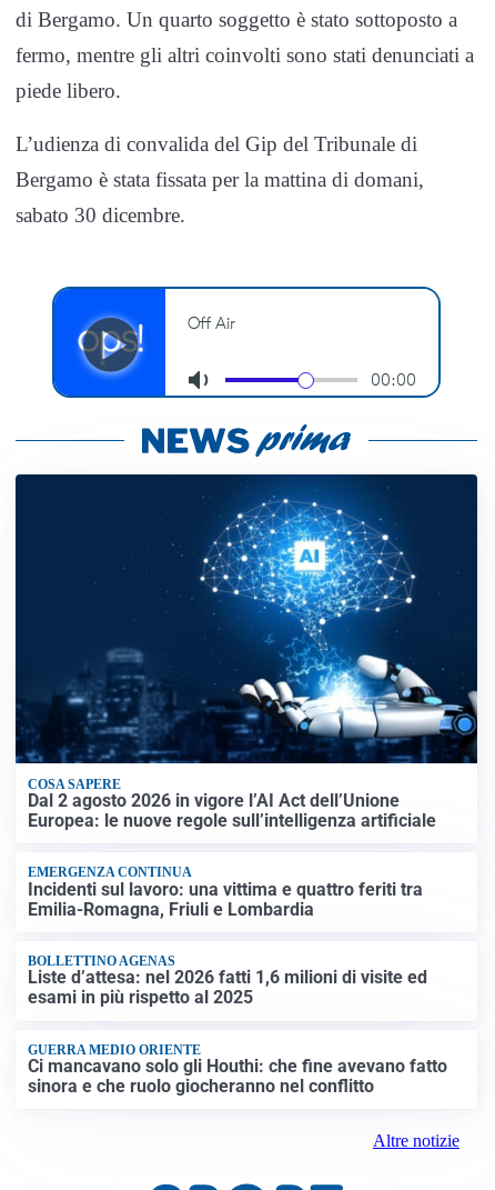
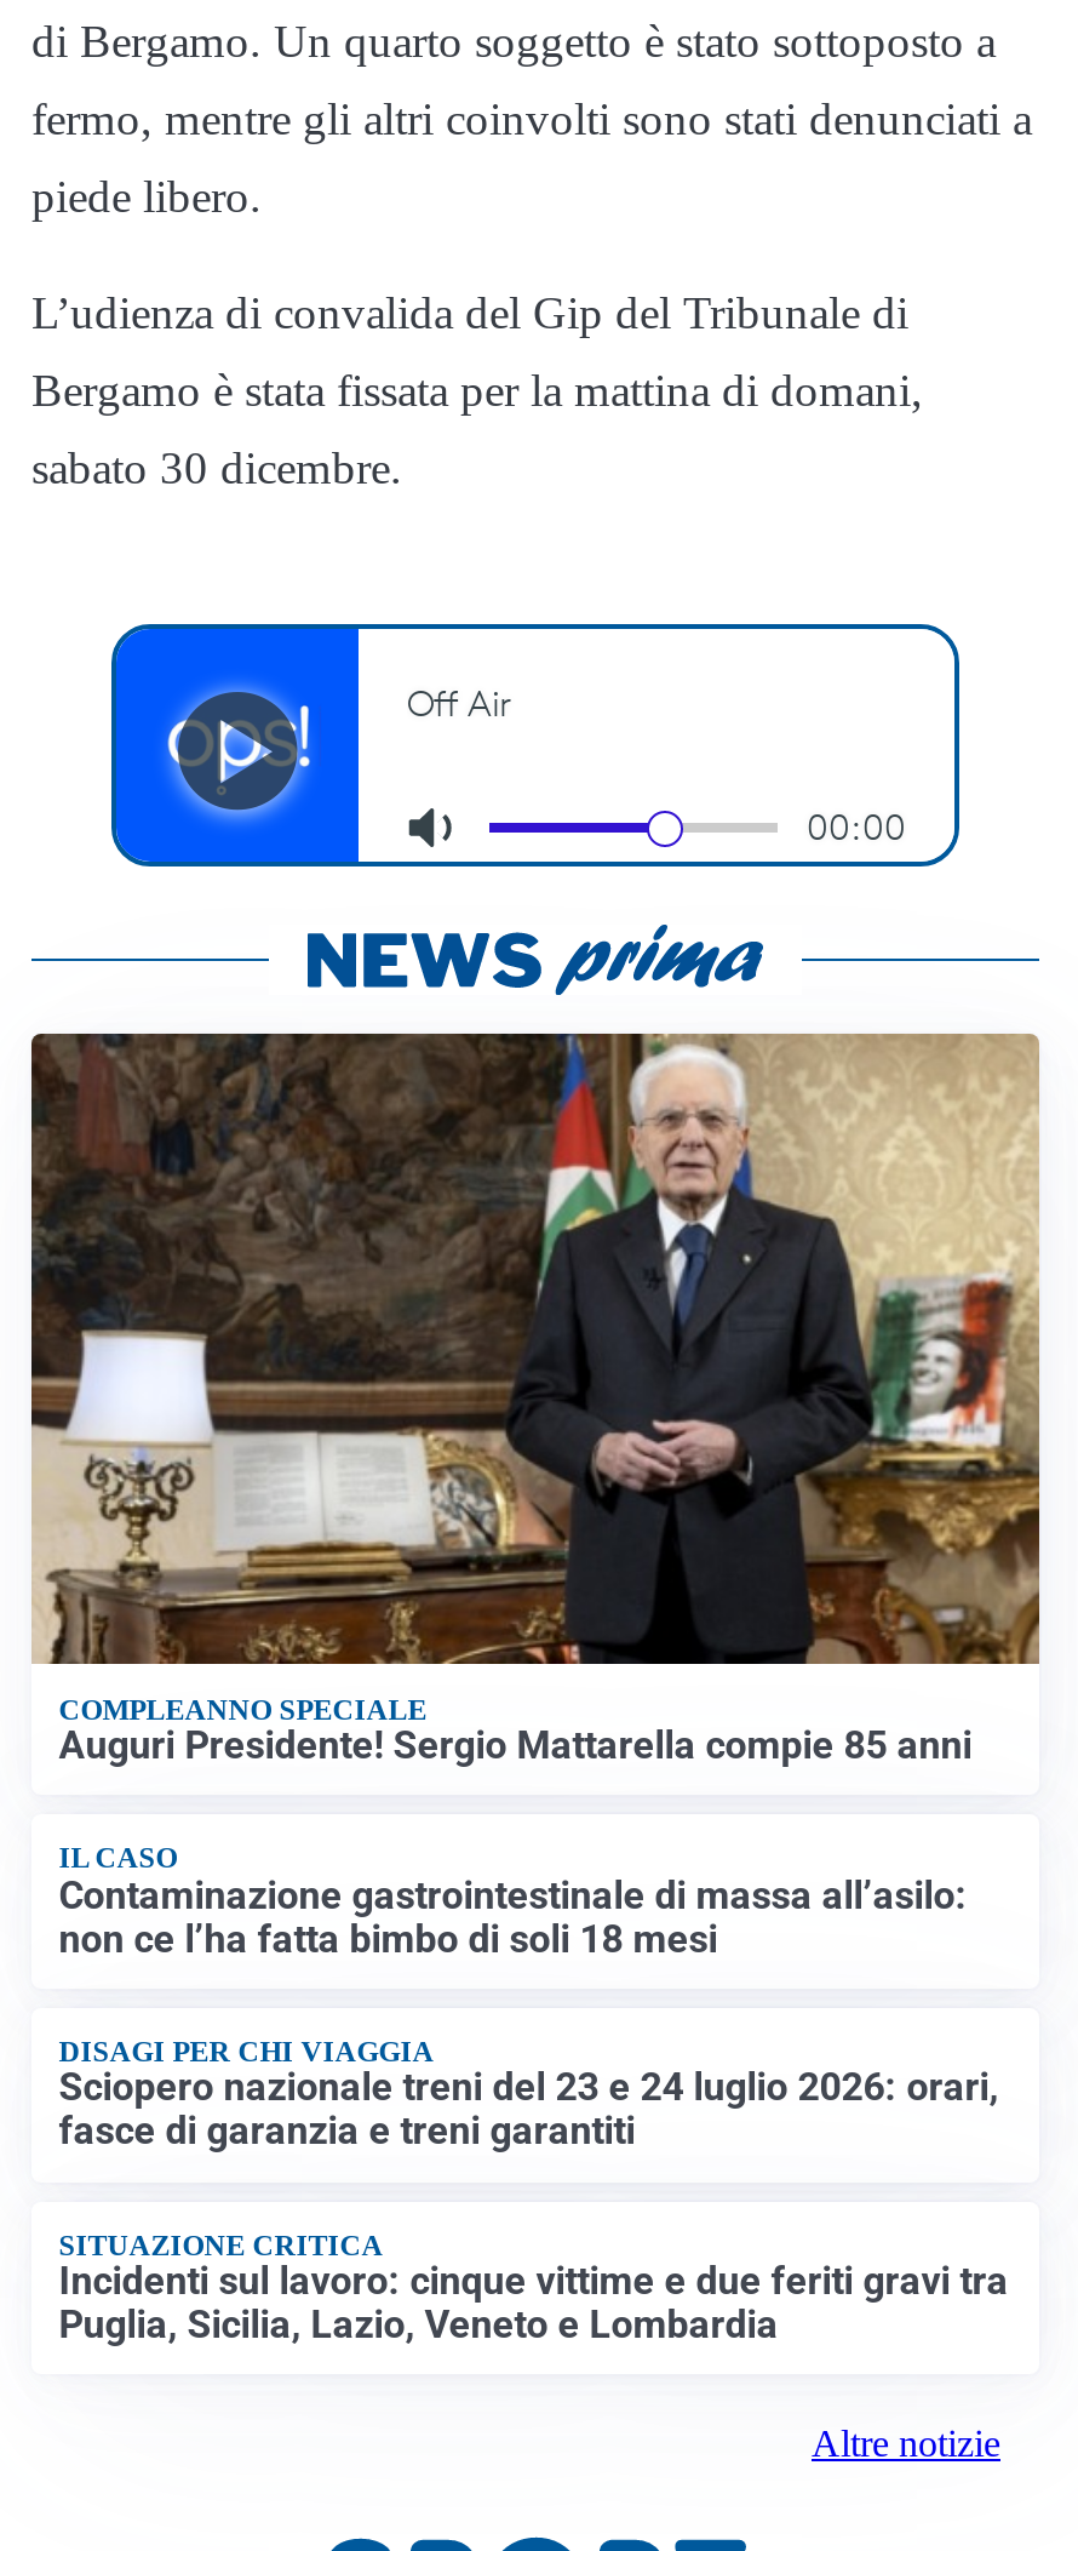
[14,473,478,831] [image] | COSA SAPERE | Dal 2 agosto 2026 in vigore l’AI Act dell’Unione | Europea: le nuove regole sull’intelligenza artificiale -> [29,1031,1042,1768] [image] | COMPLEANNO SPECIALE | Auguri Presidente! Sergio Mattarella compie 85 anni
[28,865,423,920] EMERGENZA CONTINUA | Incidenti sul lavoro: una vittima e quattro feriti tra | Emilia-Romagna, Friuli e Lombardia -> [59,1842,967,1961] IL CASO | Contaminazione gastrointestinale di massa all’asilo: | non ce l’ha fatta bimbo di soli 18 mesi
[28,953,428,1008] BOLLETTINO AGENAS | Liste d’attesa: nel 2026 fatti 1,6 milioni di visite ed | esami in più rispetto al 2025 -> [59,2035,999,2155] DISAGI PER CHI VIAGGIA | Sciopero nazionale treni del 23 e 24 luglio 2026: orari, | fasce di garanzia e treni garantiti
[28,1042,447,1097] GUERRA MEDIO ORIENTE | Ci mancavano solo gli Houthi: che fine avevano fatto | sinora e che ruolo giocheranno nel conflitto -> [59,2228,1008,2348] SITUAZIONE CRITICA | Incidenti sul lavoro: cinque vittime e due feriti gravi tra | Puglia, Sicilia, Lazio, Veneto e Lombardia

